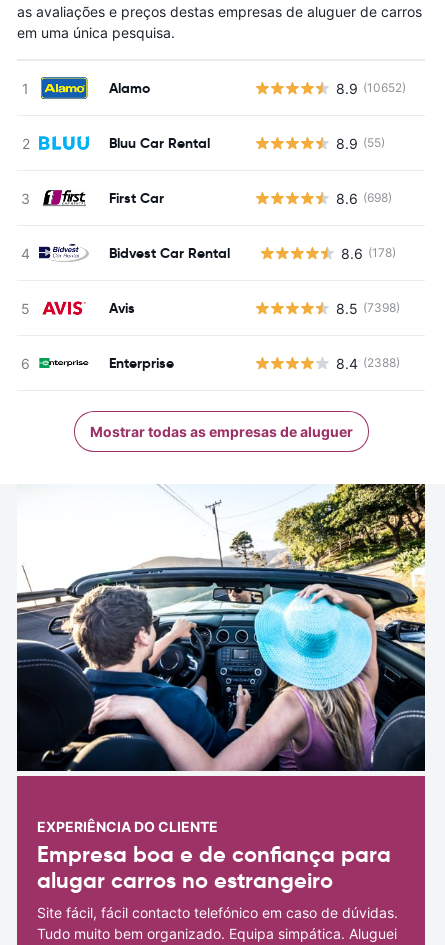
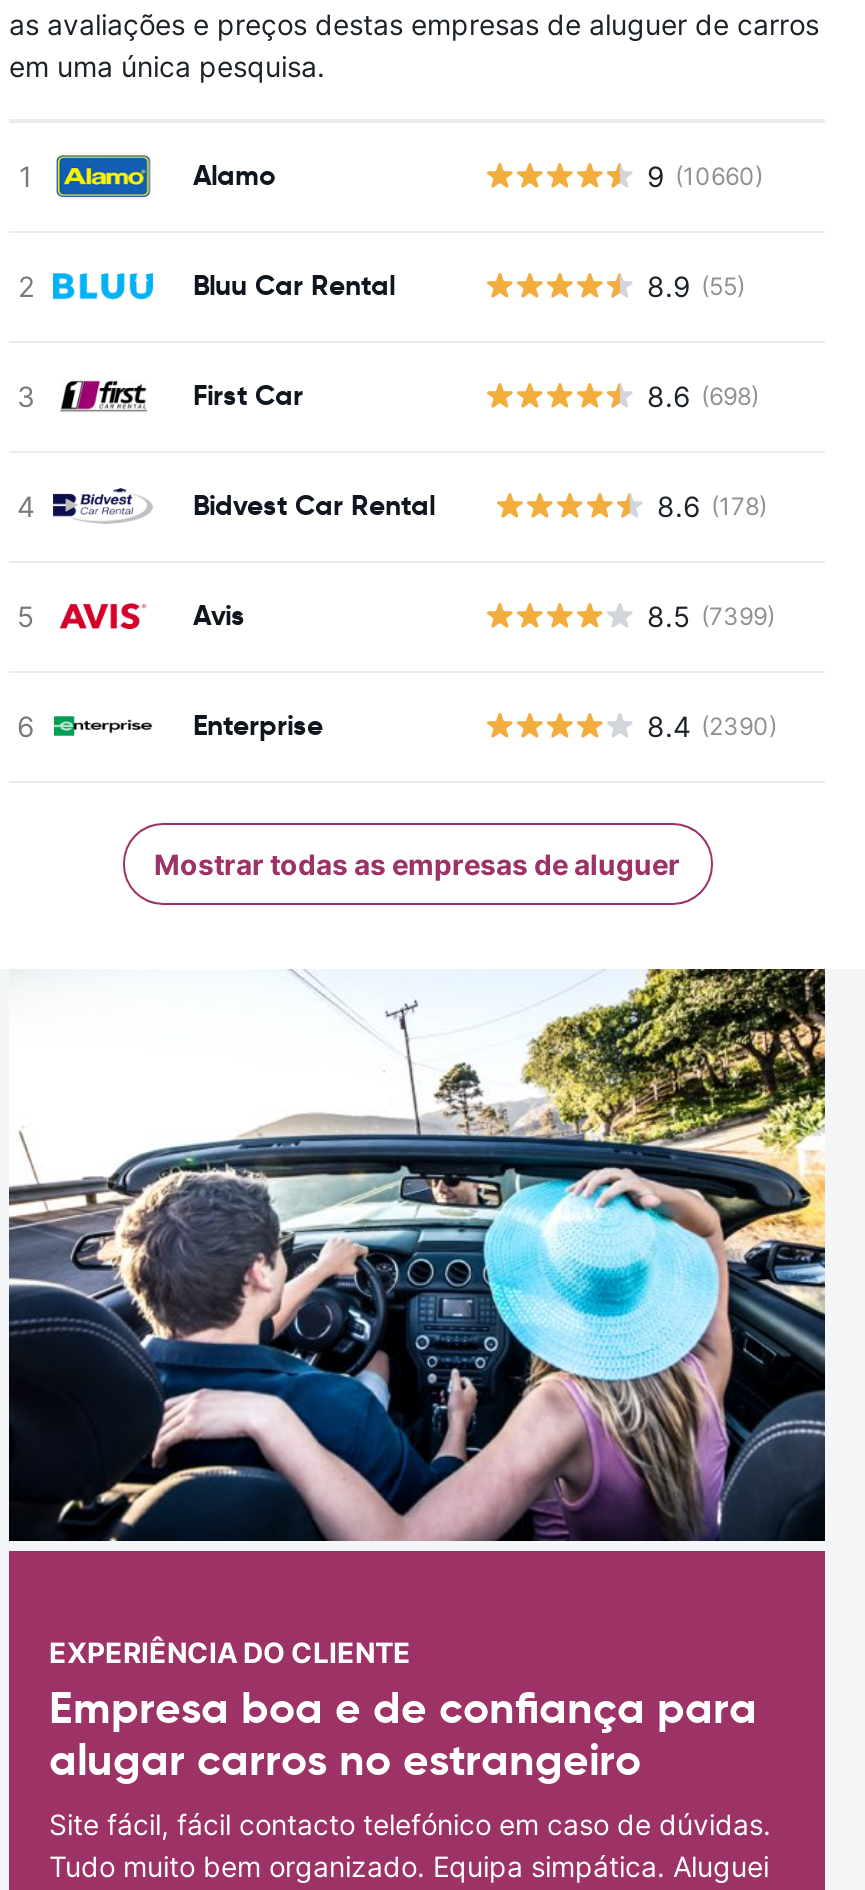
[336,79,406,96] 8.9 (10652) -> [647,159,763,193] 9 (10660)
[336,299,400,316] 8.5 (7398) -> [647,599,775,633] 8.5 (7399)
[336,354,400,371] 8.4 (2388) -> [647,709,777,743] 8.4 (2390)

